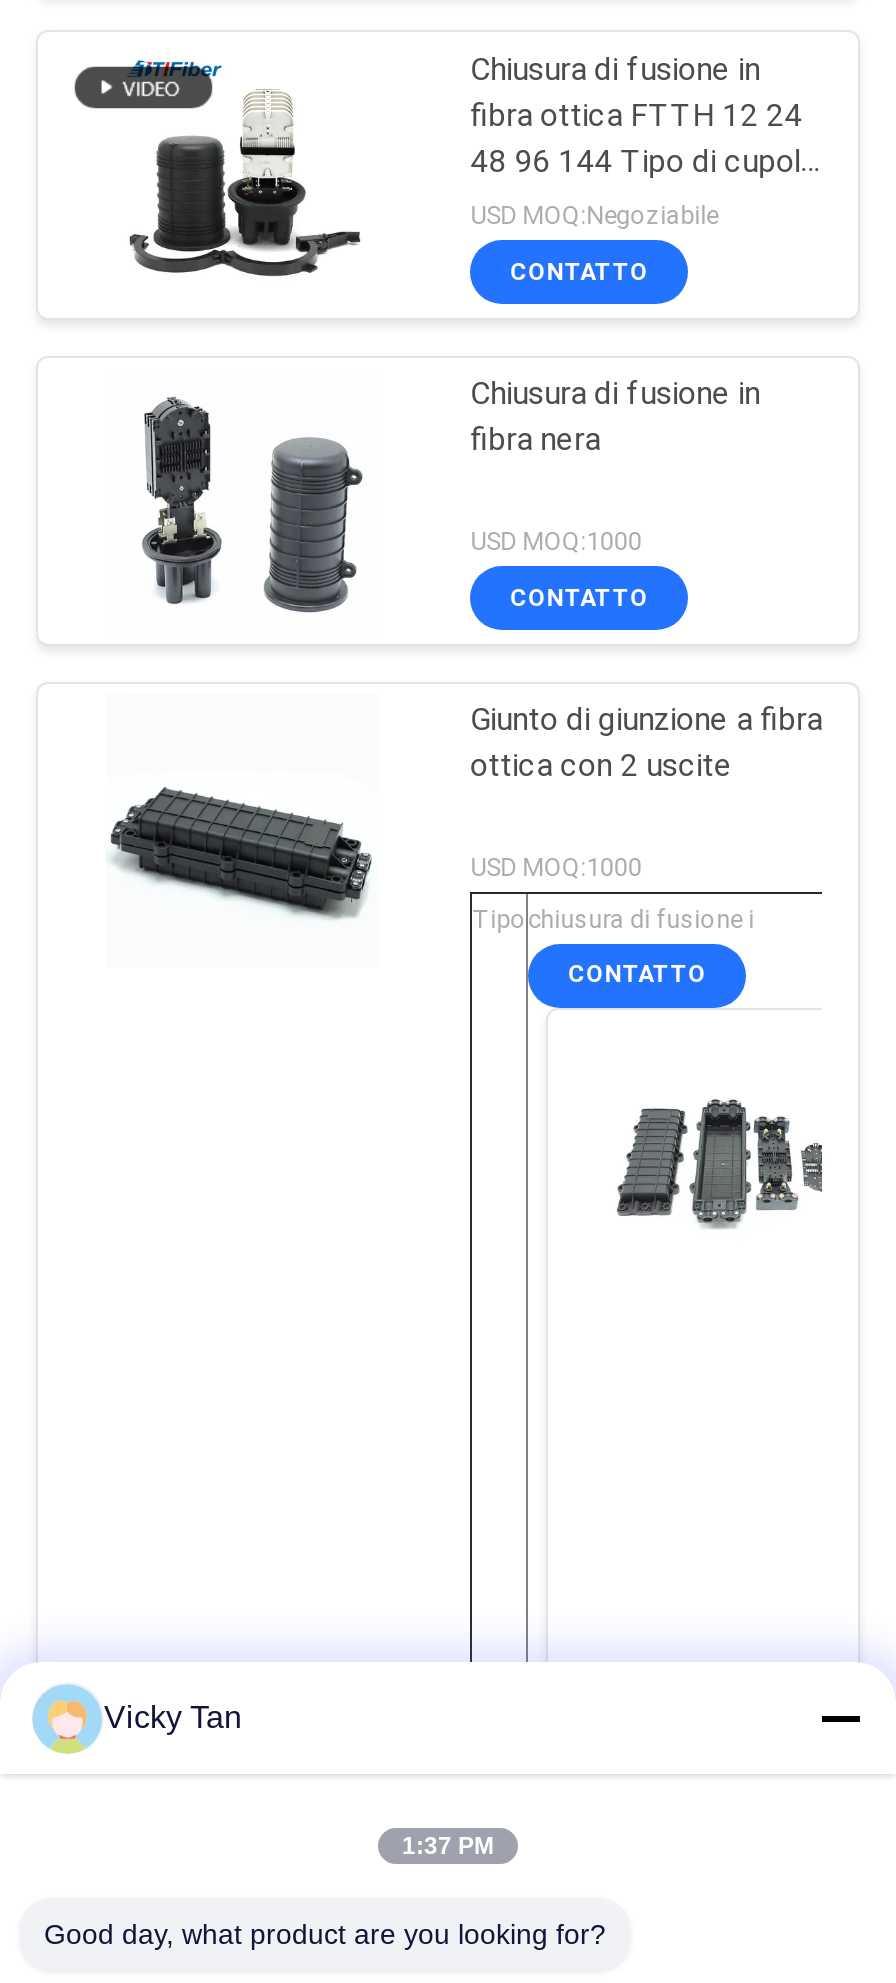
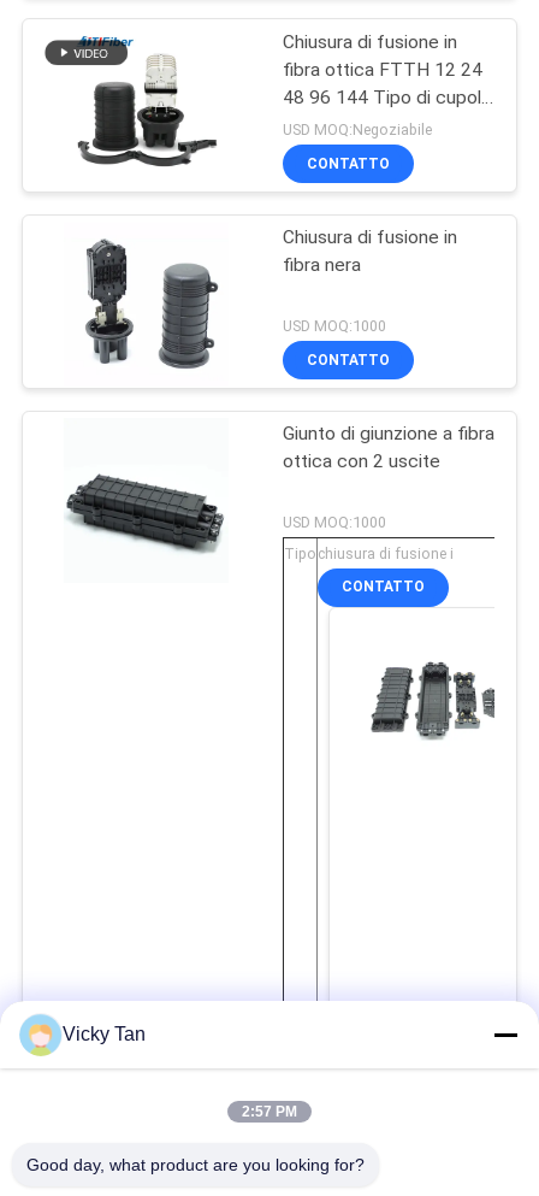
[402,1832,494,1860] 1:37 PM -> [242,1103,297,1120] 2:57 PM

